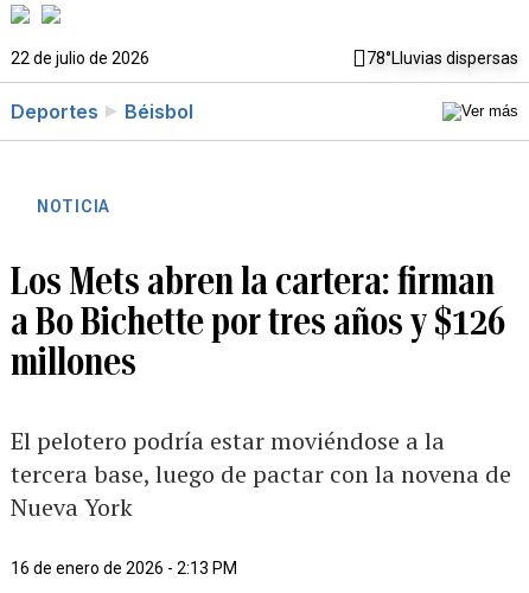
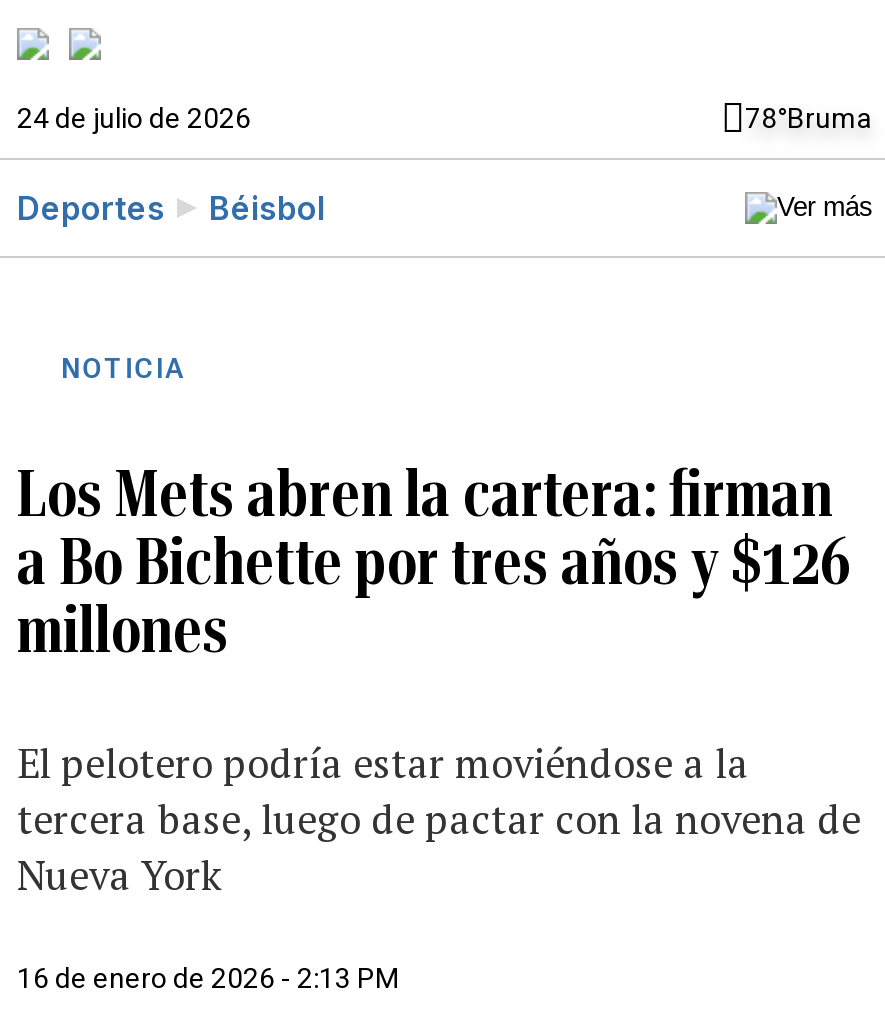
[11,49,518,68] 22 de julio de 2026 | 78°Lluvias dispersas -> [17,102,873,134] 24 de julio de 2026 | 78°Bruma

